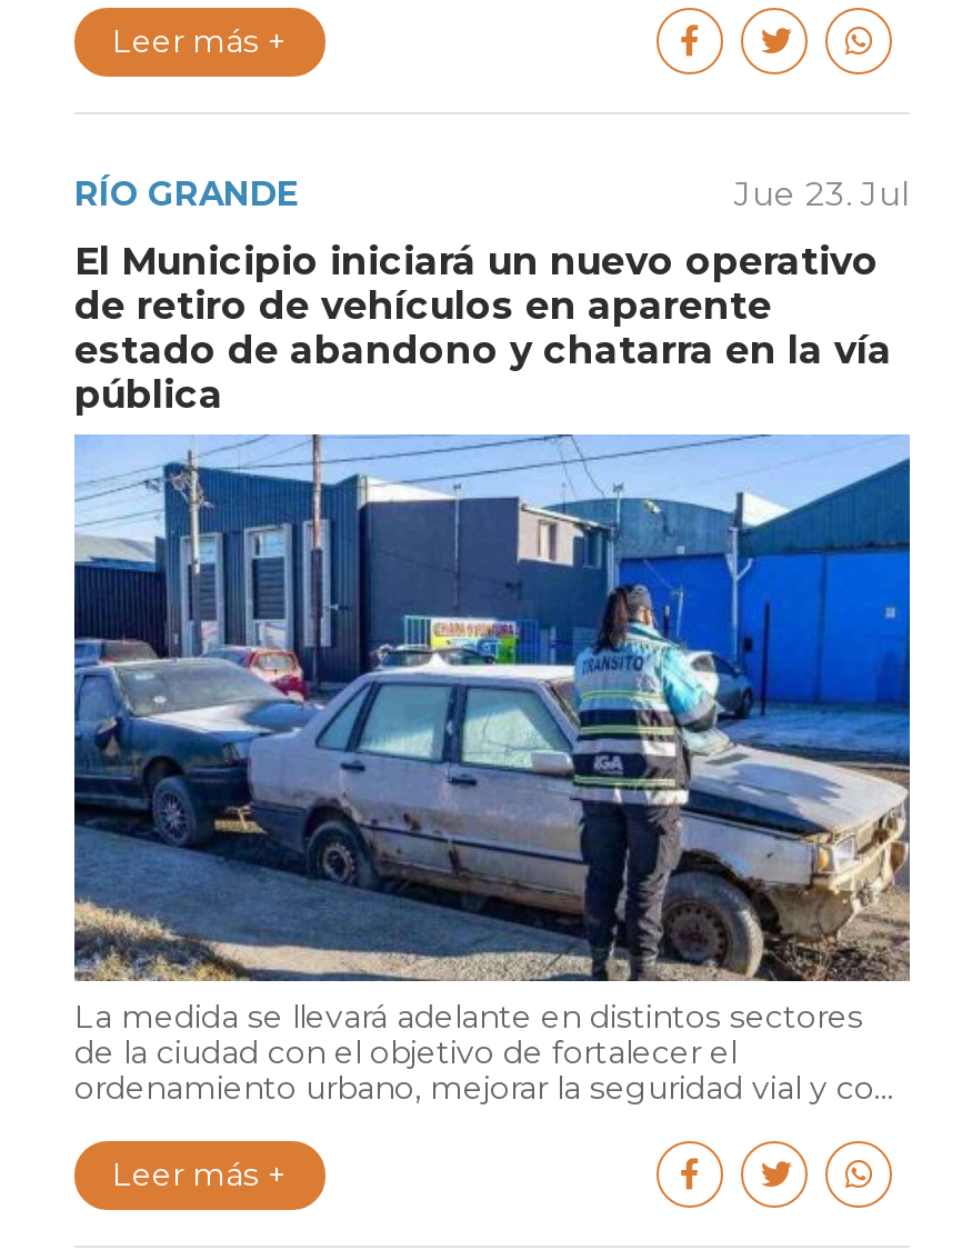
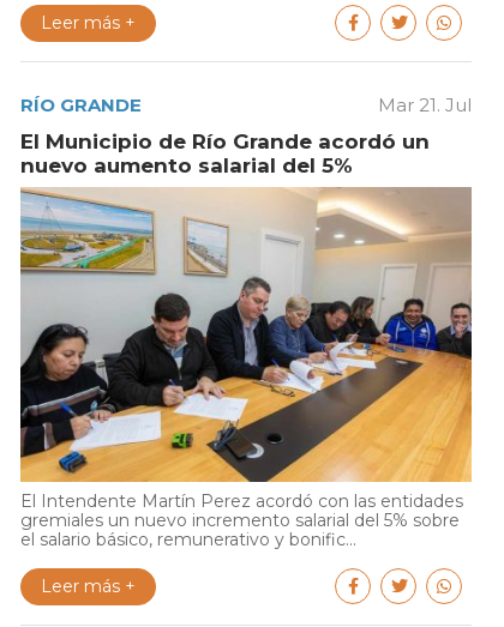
[734,172,910,214] Jue 23. Jul -> [378,94,472,116] Mar 21. Jul
[74,239,892,417] El Municipio iniciará un nuevo operativo | de retiro de vehículos en aparente | estado de abandono y chatarra en la vía | pública -> [20,129,430,177] El Municipio de Río Grande acordó un | nuevo aumento salarial del 5%
[72,434,912,892] [image] -> [19,211,473,482] [image]
[74,997,894,1108] La medida se llevará adelante en distintos sectores | de la ciudad con el objetivo de fortalecer el | ordenamiento urbano, mejorar la seguridad vial y co... -> [20,490,463,550] El Intendente Martín Perez acordó con las entidades | gremiales un nuevo incremento salarial del 5% sobre | el salario básico, remunerativo y bonific...

